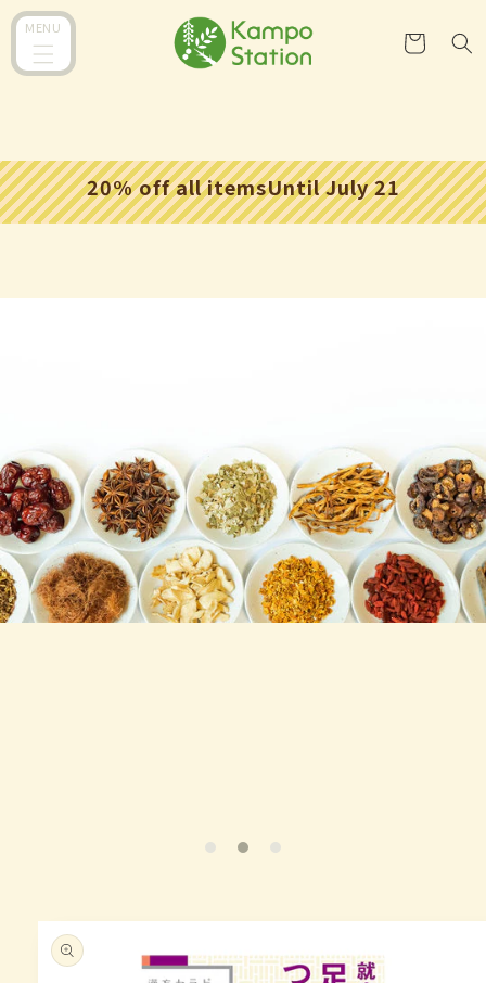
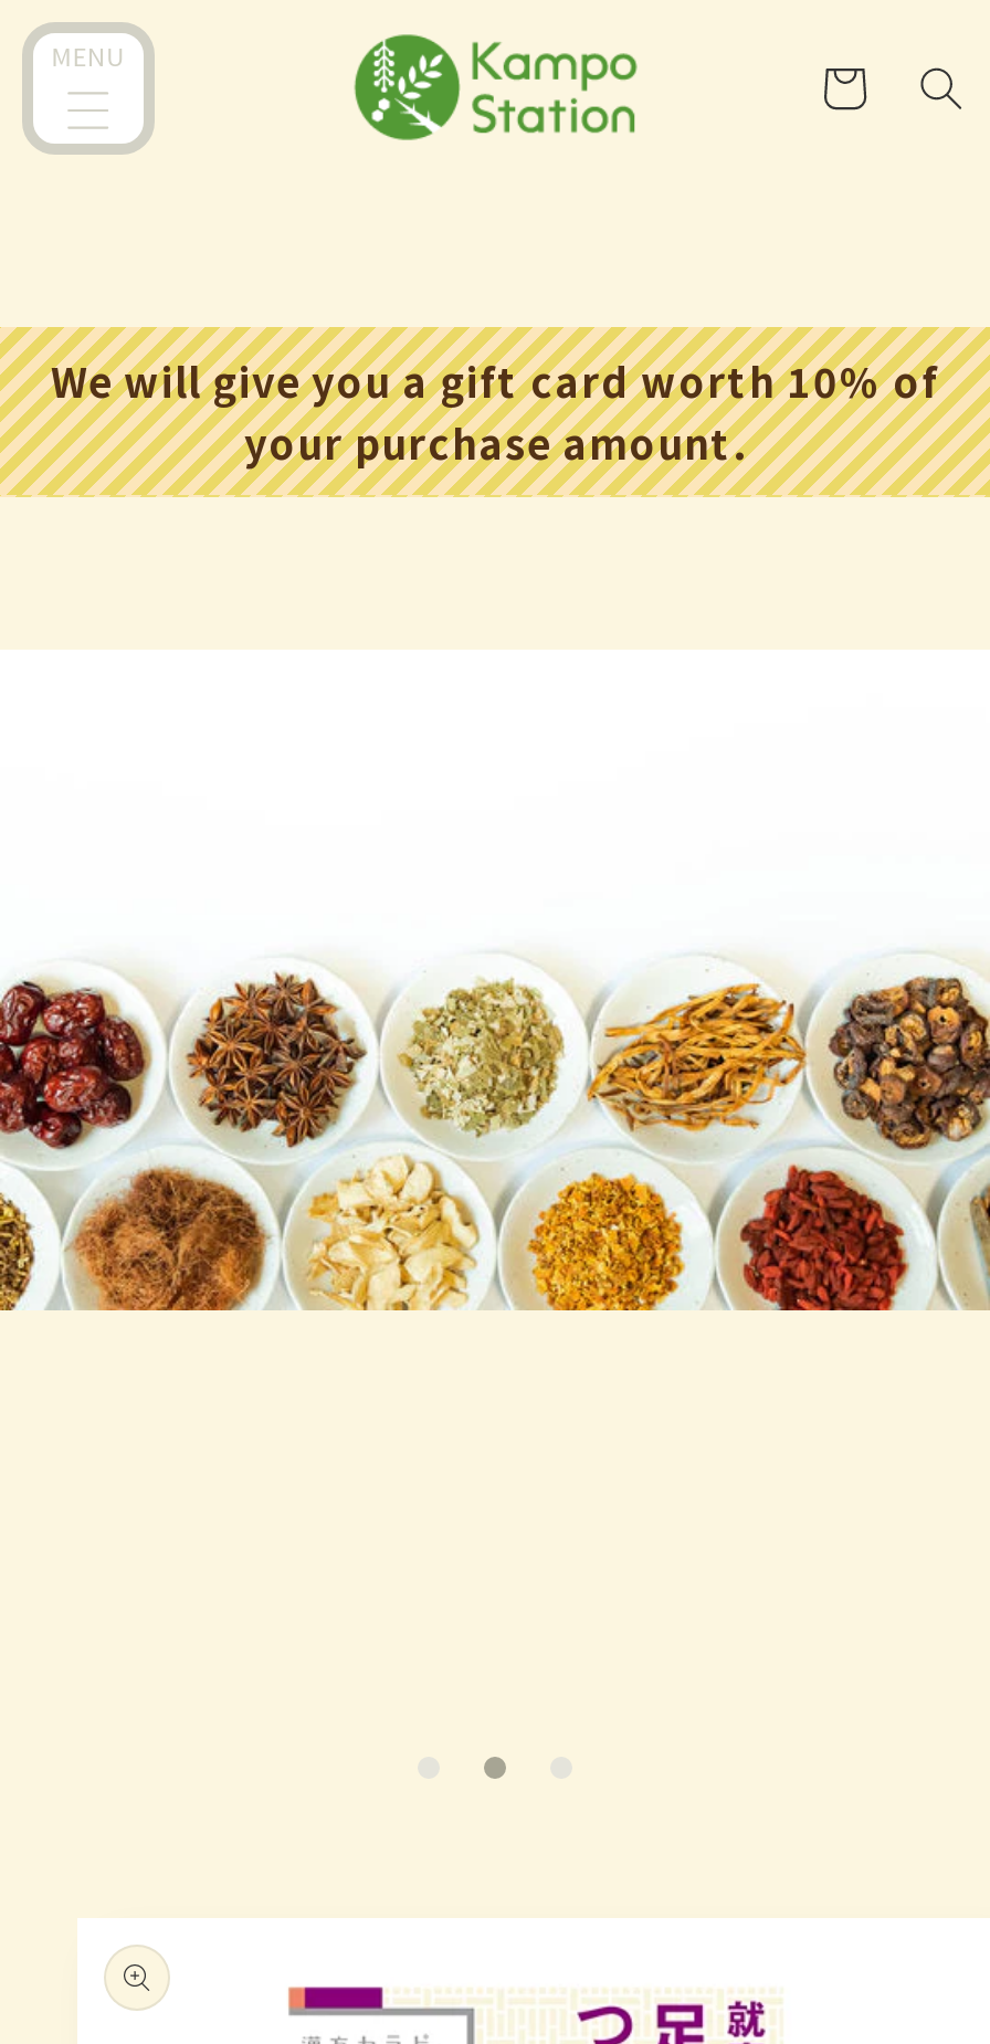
[86,172,400,200] 20% off all itemsUntil July 21 -> [51,350,939,470] We will give you a gift card worth 10% of | your purchase amount.

